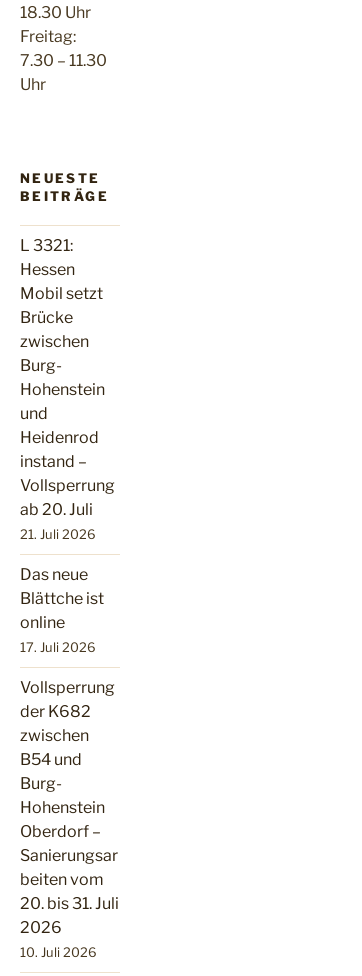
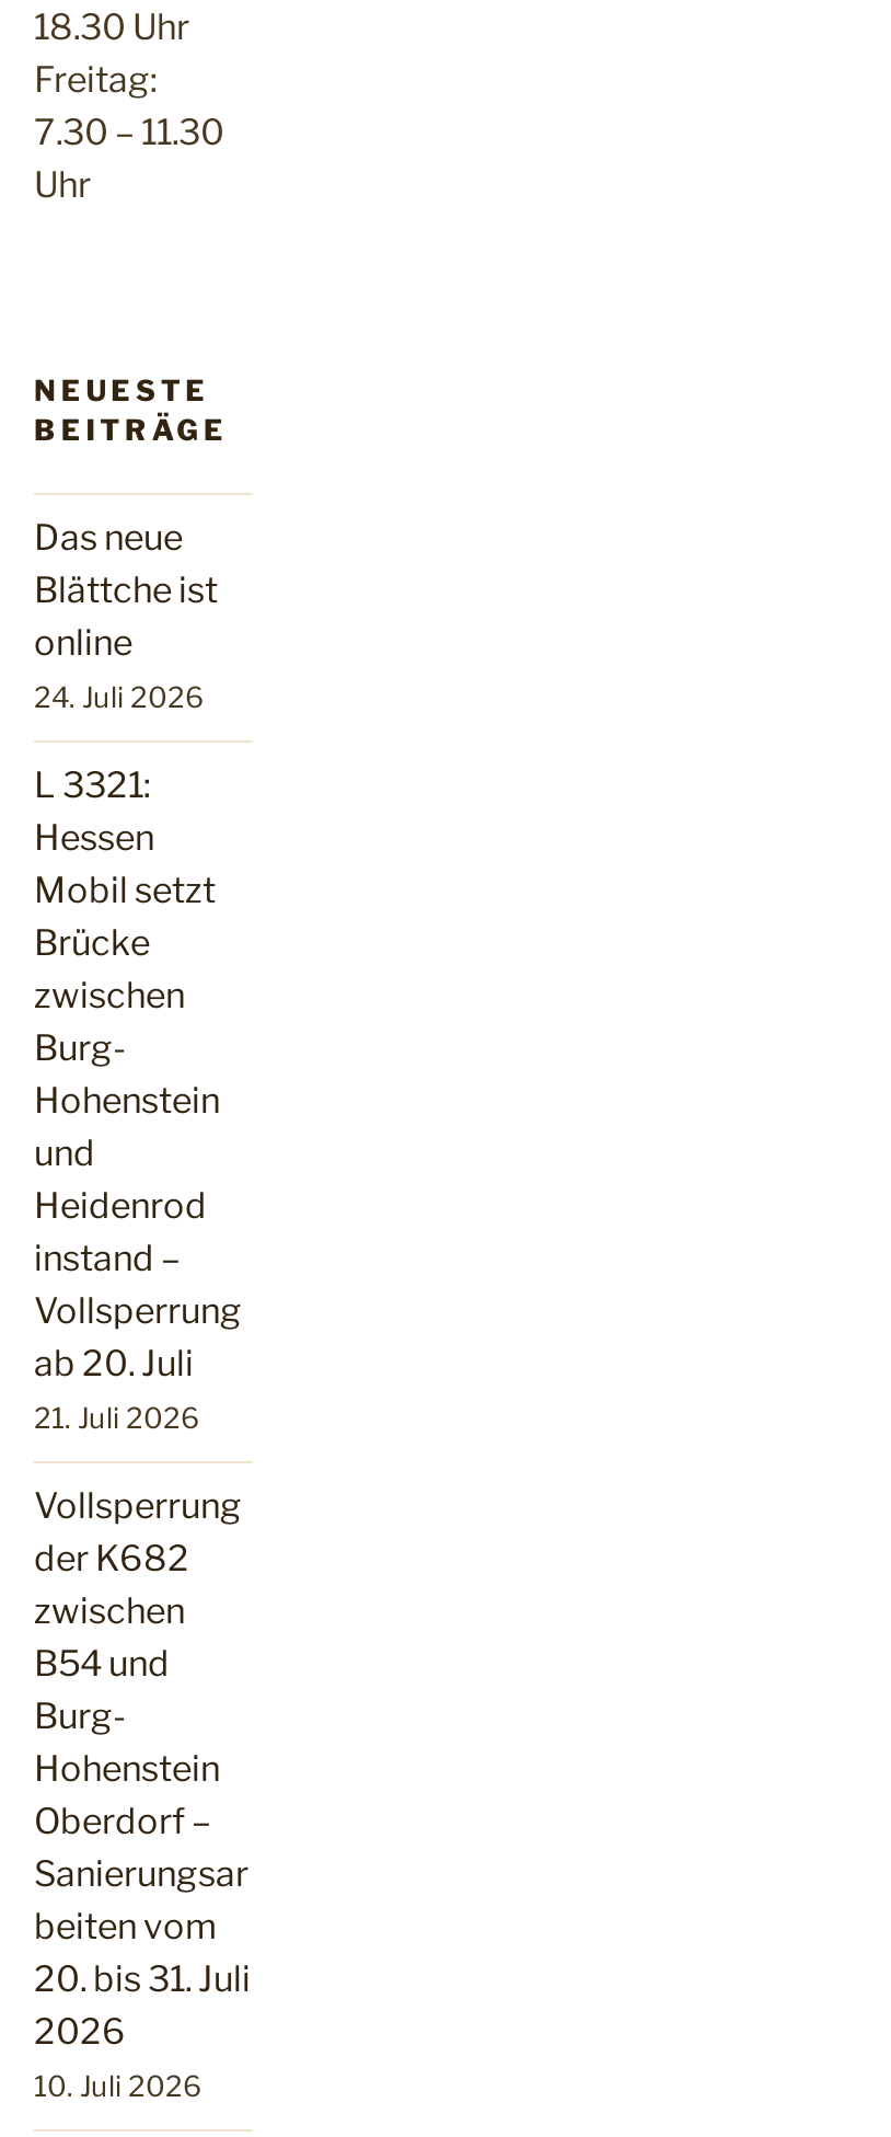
none -> [34,678,205,713] 24. Juli 2026
moved [20,235,115,541] -> [34,763,242,1434]: L 3321: | Hessen | Mobil setzt | ... | ab 20. Juli | 21. Juli 2026
moved [20,564,104,631] -> [34,516,218,663]: Das neue | Blättche ist | online
[20,638,96,654] 17. Juli 2026 -> none

